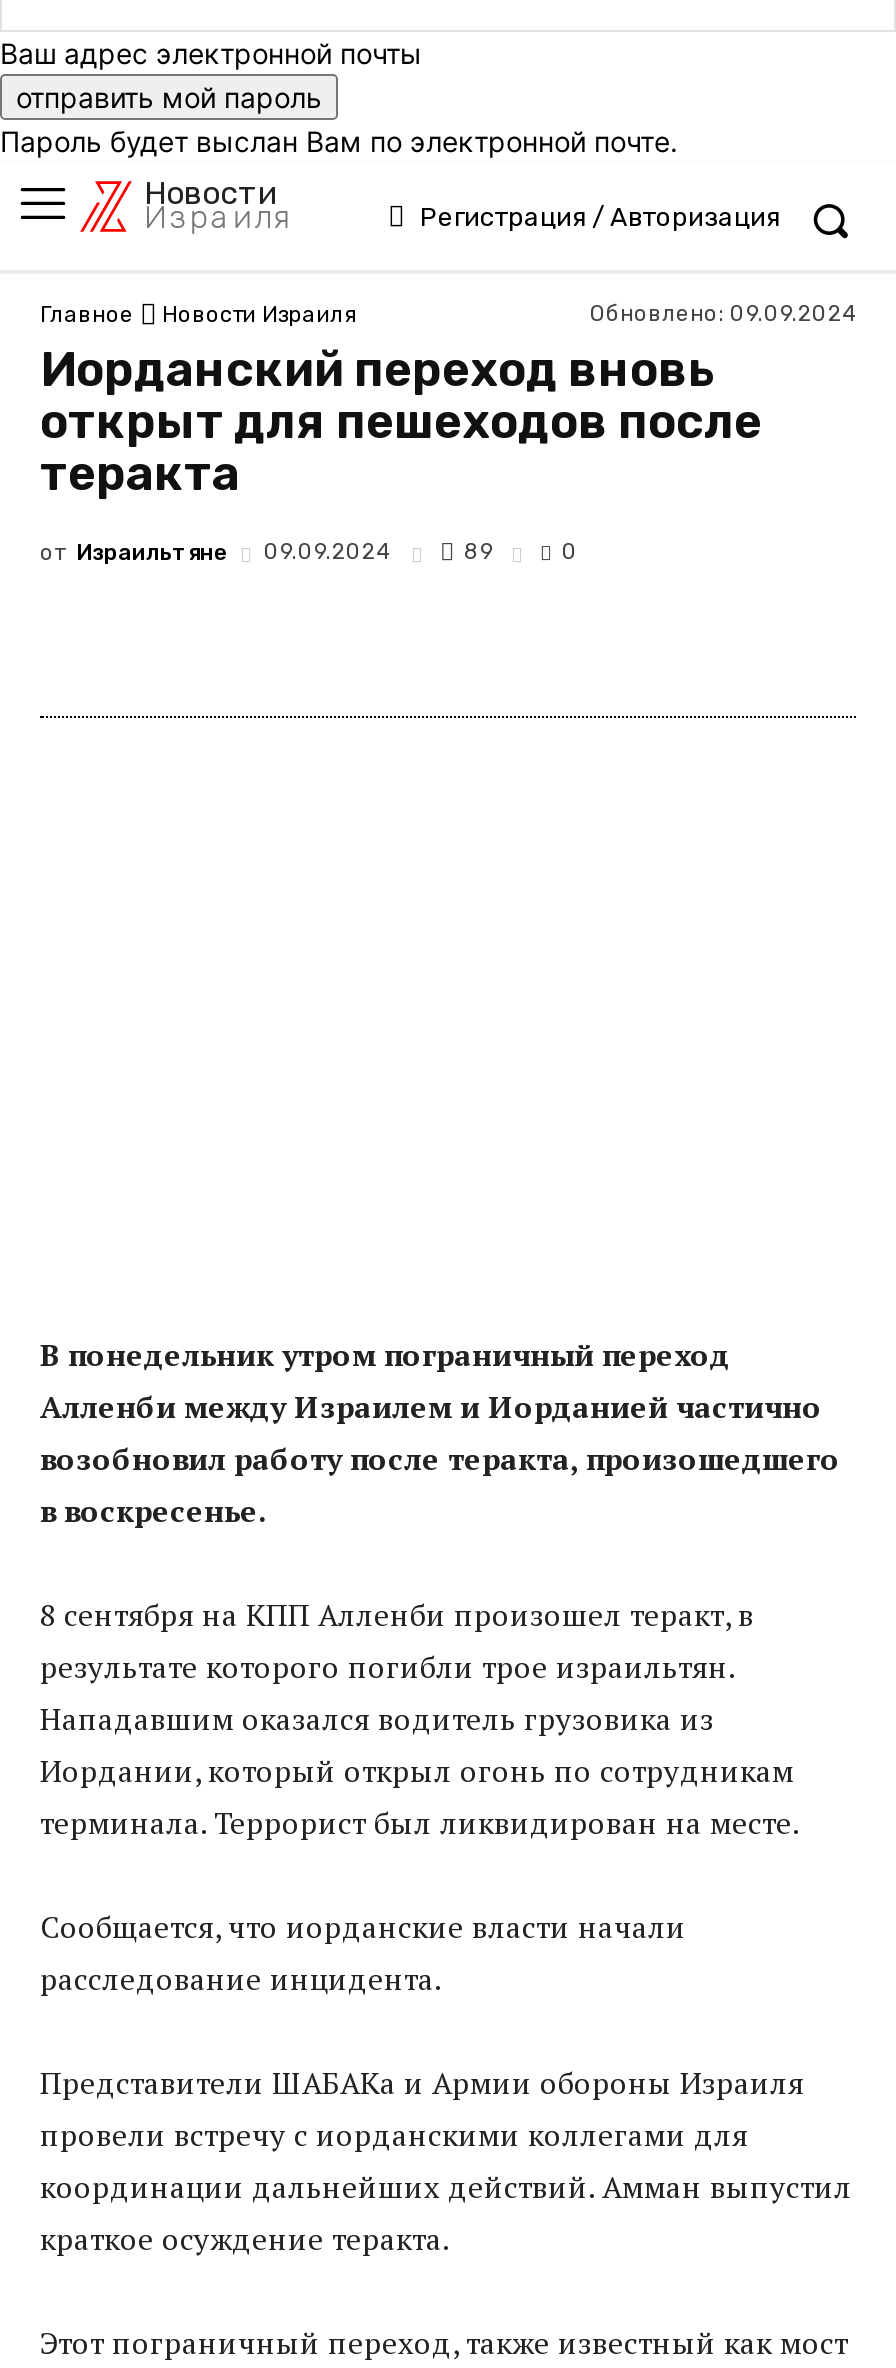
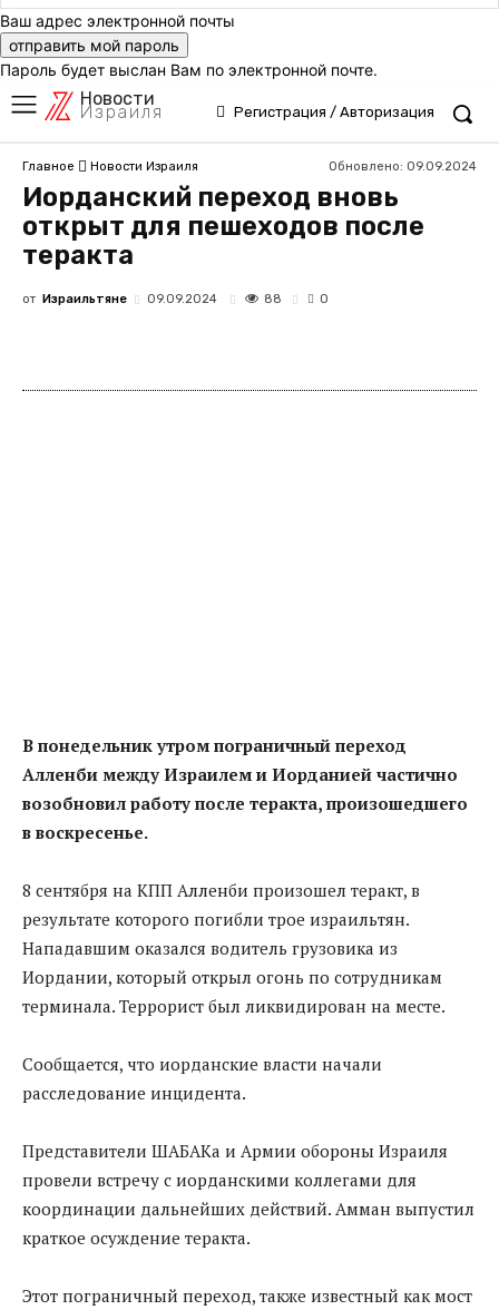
[464,540,494,566] 89 -> [264,292,282,306] 88

